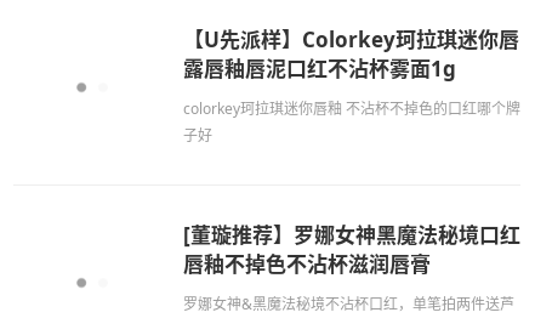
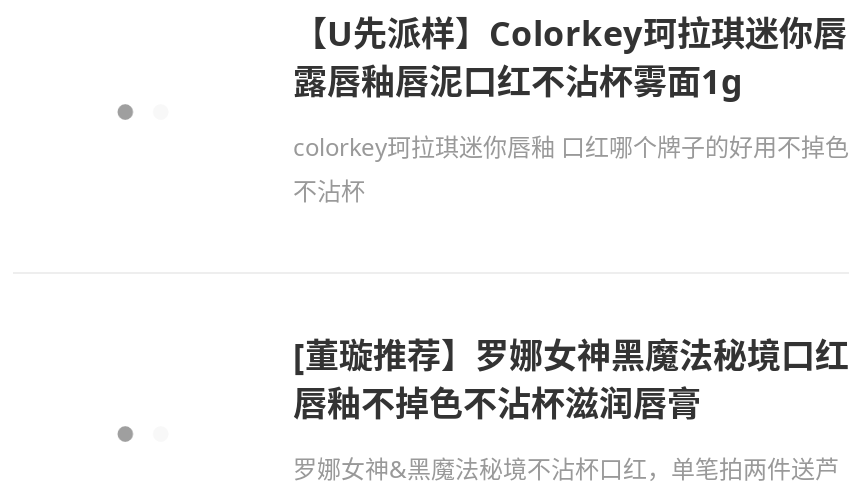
[183,99,520,146] colorkey珂拉琪迷你唇釉 不沾杯不掉色的口红哪个牌 | 子好 -> [293,131,849,209] colorkey珂拉琪迷你唇釉 口红哪个牌子的好用不掉色 | 不沾杯

